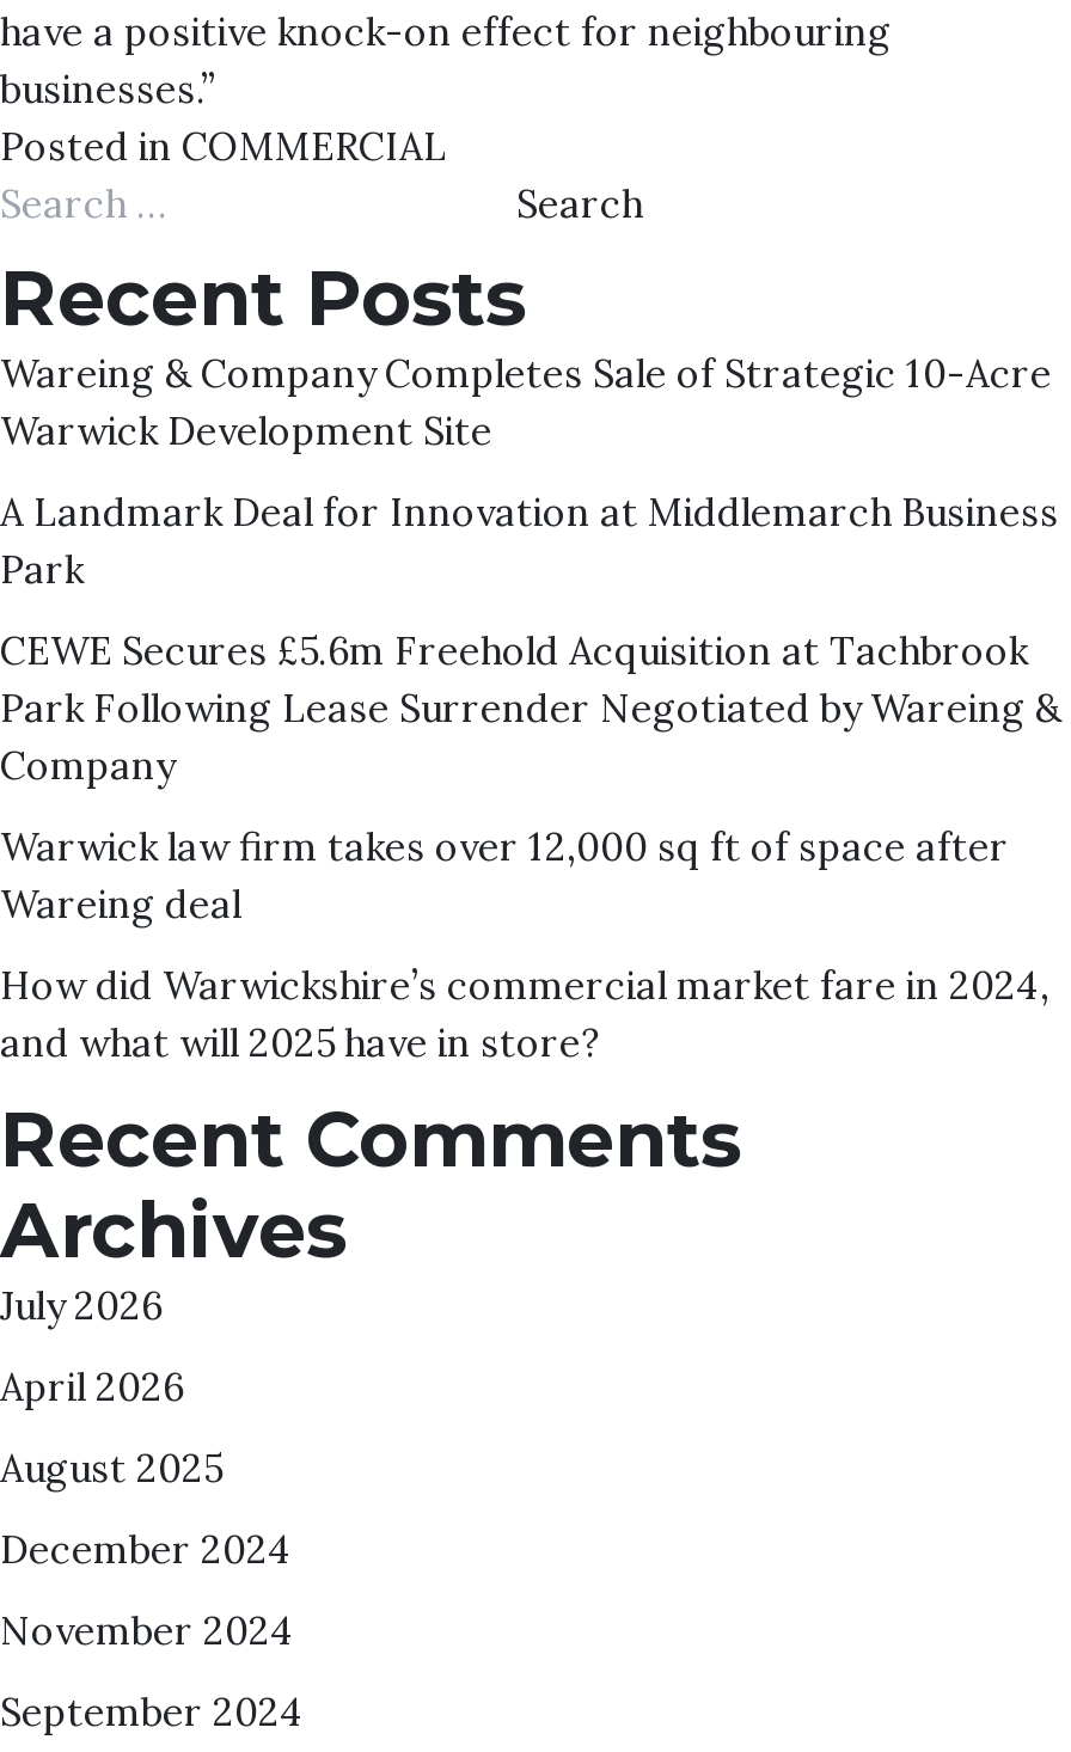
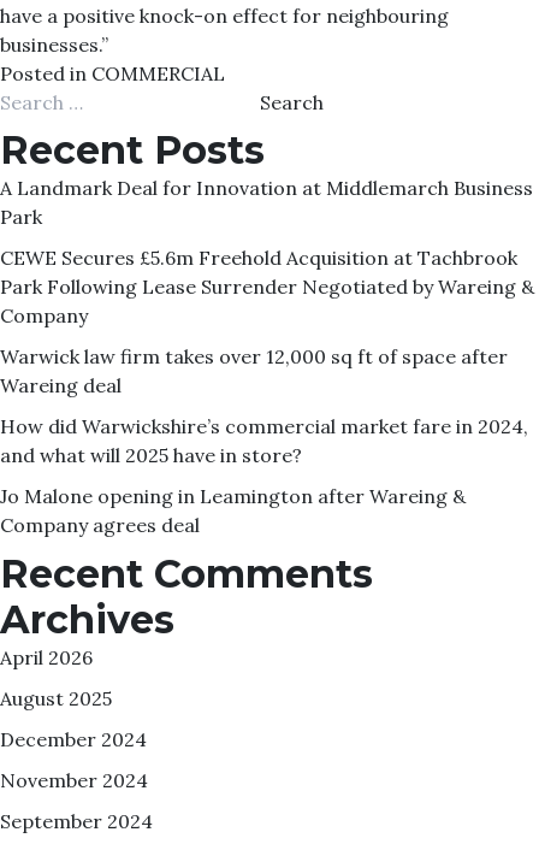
[0,348,1052,453] Wareing & Company Completes Sale of Strategic 10-Acre | Warwick Development Site -> none
moved [0,487,1061,1065] -> [0,175,534,467]: A Landmark Deal for Innovation at Middlemarch Business | Park | CEWE Secures £5.6m Freehold Acquisition at Tachbrook | ... | How did Warwickshire’s commercial market fare in 2024, | and what will 2025 have in store?
none -> [0,484,466,536] Jo Malone opening in Leamington after Wareing & | Company agrees deal
[0,1280,163,1328] July 2026 -> none

